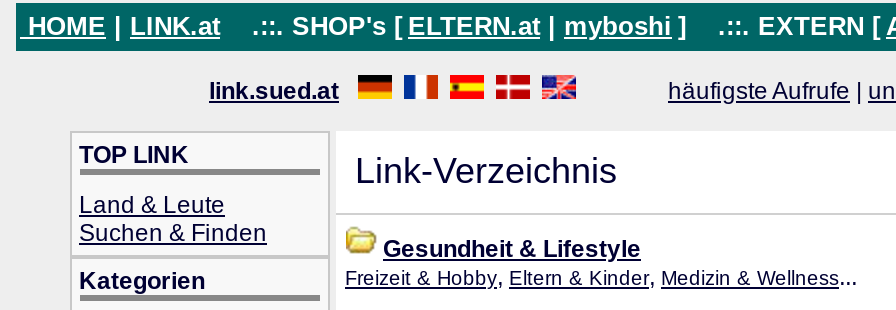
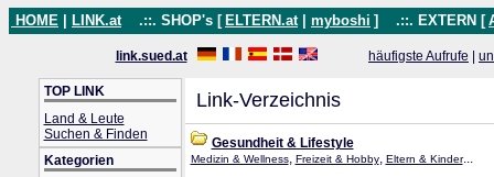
[345,263,857,291] Freizeit & Hobby, Eltern & Kinder, Medizin & Wellness... -> [190,151,472,166] Medizin & Wellness, Freizeit & Hobby, Eltern & Kinder...

